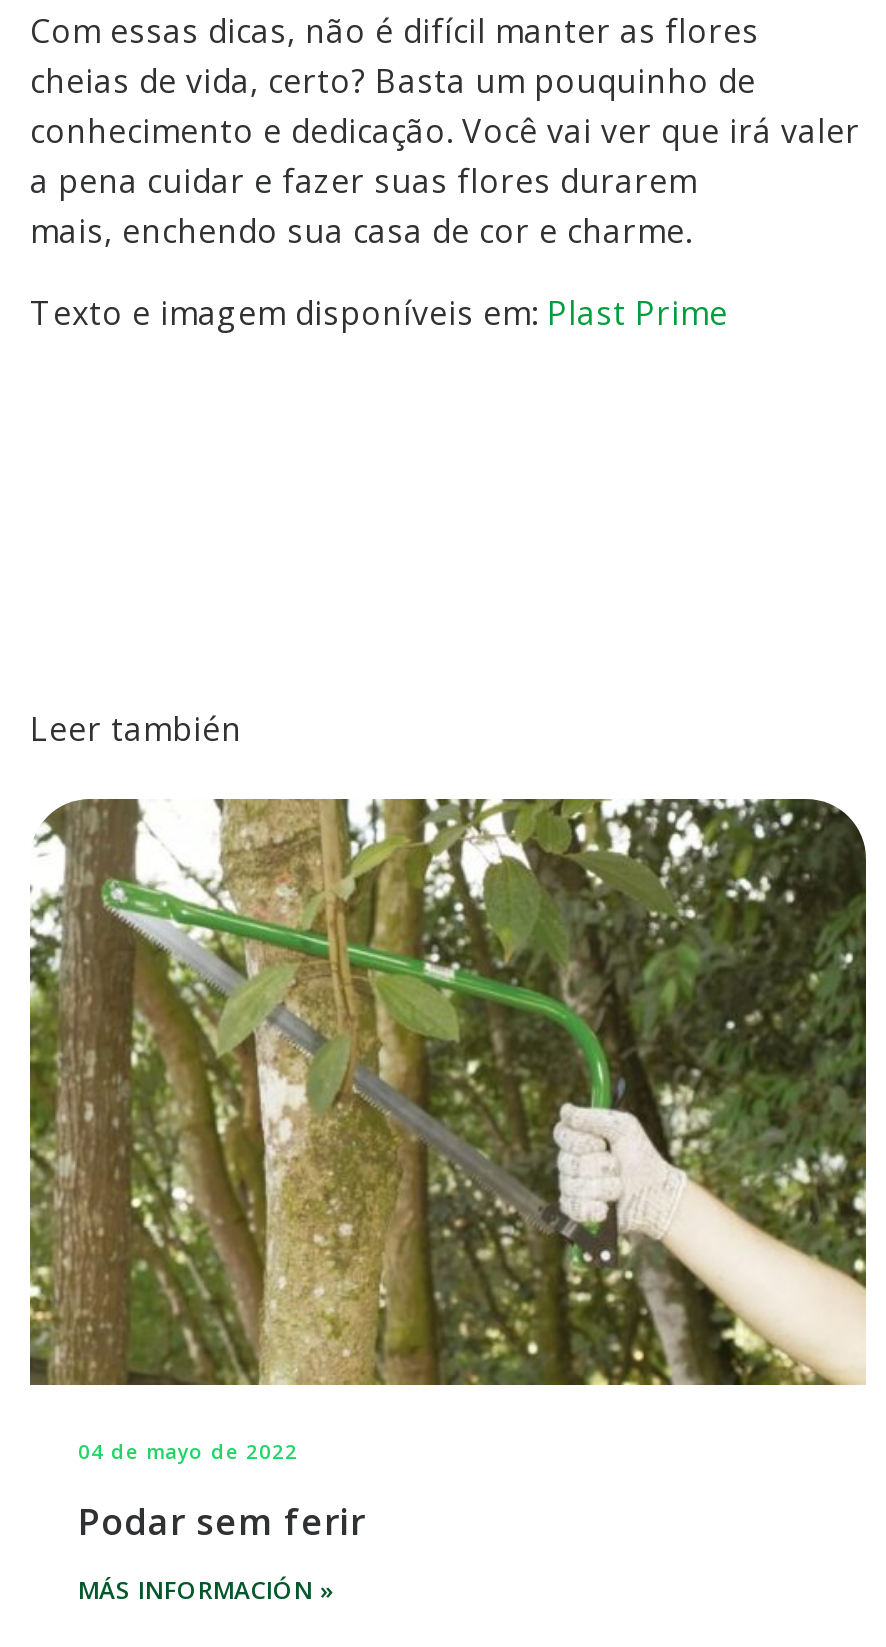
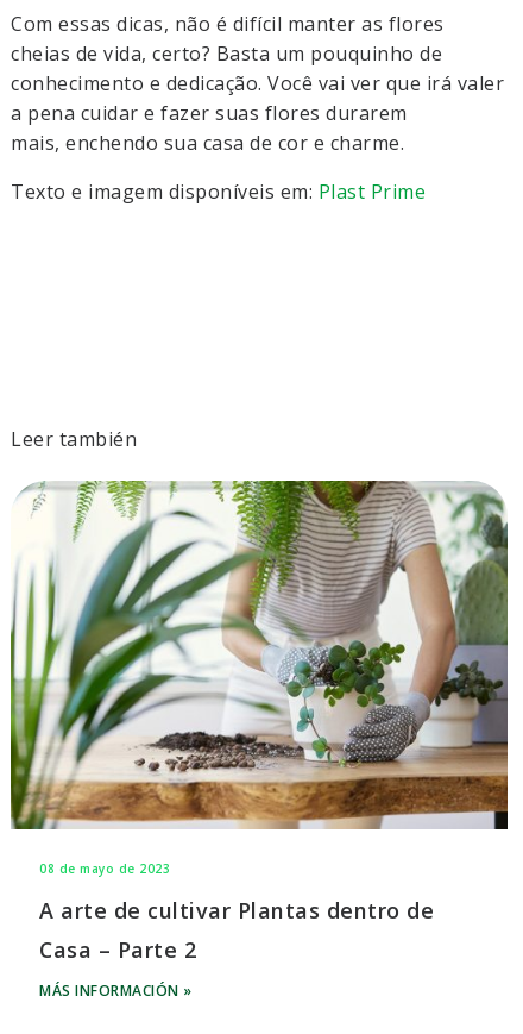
[28,797,866,1464] [image] | 04 de mayo de 2022 -> [11,480,509,877] [image] | 08 de mayo de 2023
[78,1496,365,1544] Podar sem ferir -> [39,896,434,963] A arte de cultivar Plantas dentro de | Casa – Parte 2

